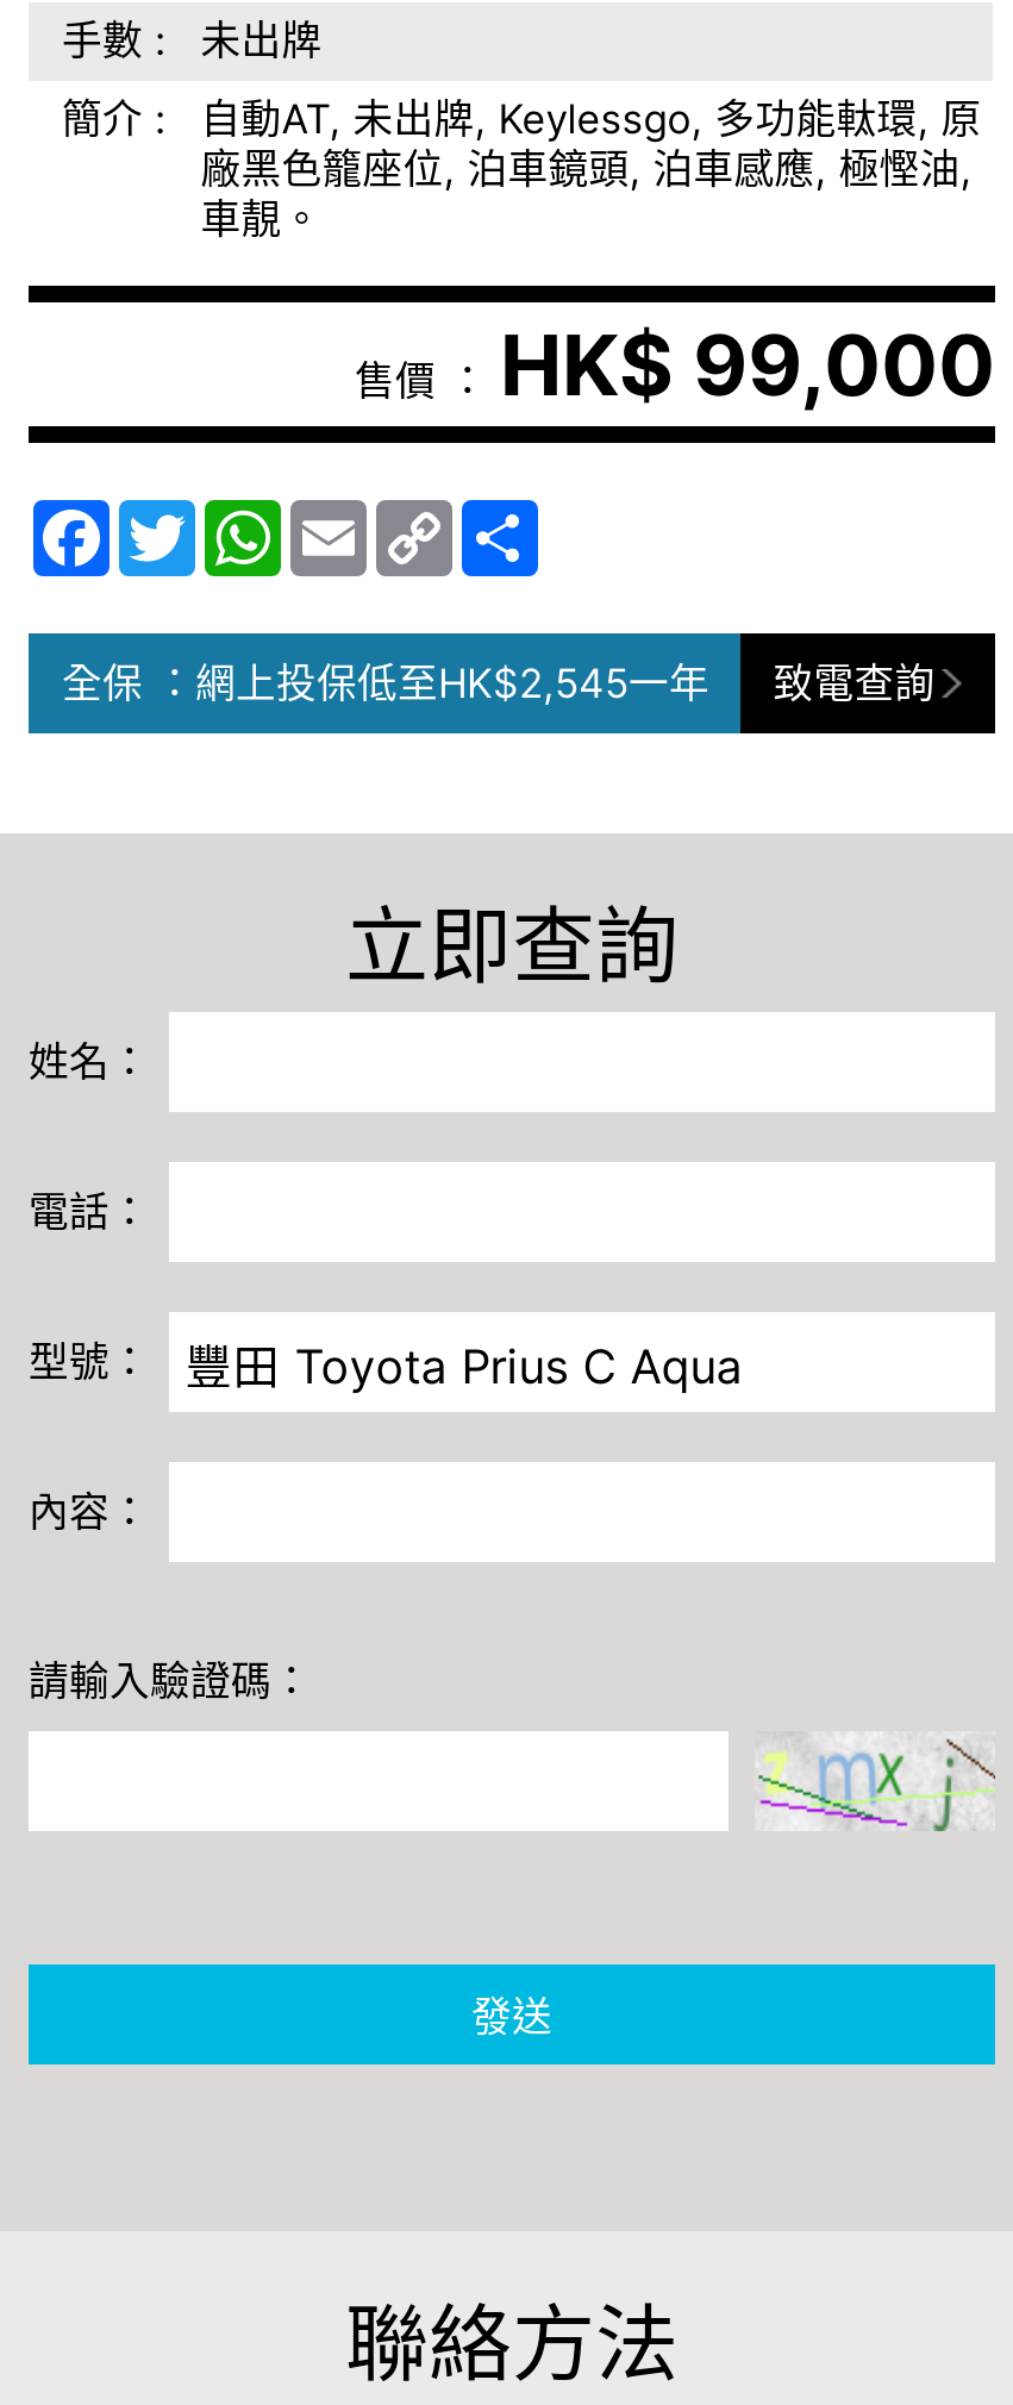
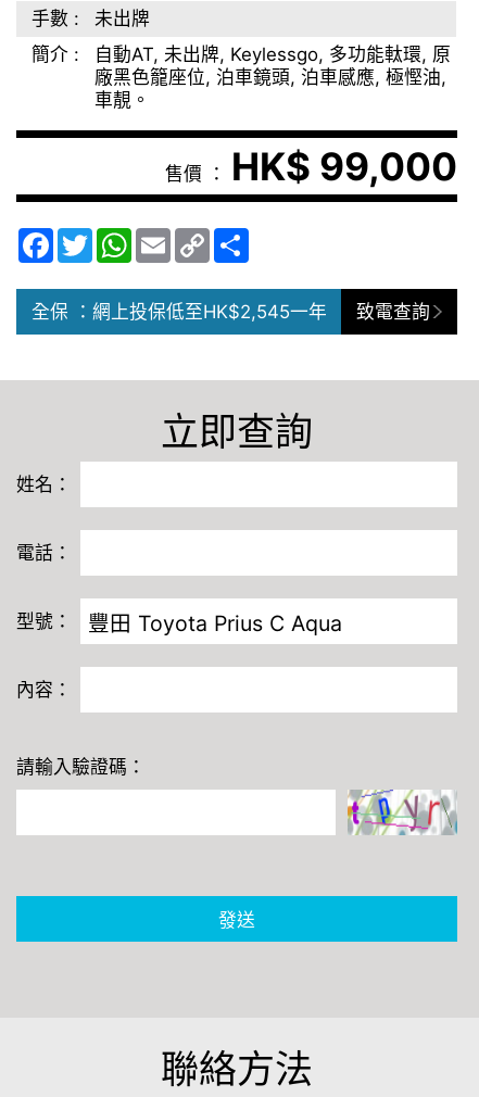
[755,1734,995,1834] [image] -> [346,790,458,836] [image]

